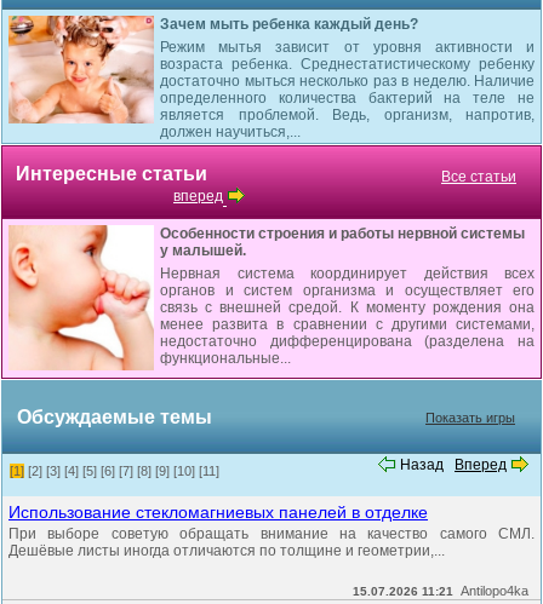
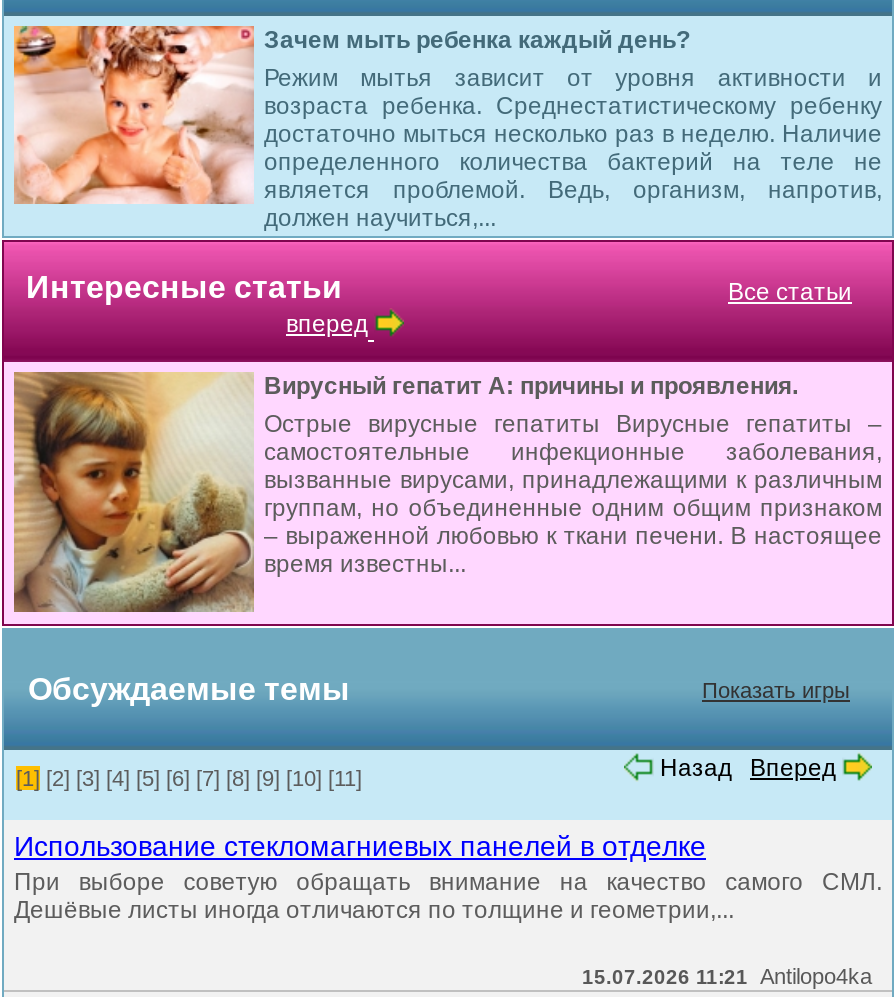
[8,225,535,370] [image] | Особенности строения и работы нервной системы | у малышей. | Нервная система координирует действия всех | органов и систем организма и осуществляет его | связь с внешней средой. К моменту рождения она | менее развита в сравнении с другими системами, | недостаточно дифференцирована (разделена на | функциональные... -> [12,370,882,614] [image] | Вирусный гепатит А: причины и проявления. | Острые вирусные гепатиты Вирусные гепатиты – | самостоятельные инфекционные заболевания, | вызванные вирусами, принадлежащими к различным | группам, но объединенные одним общим признаком | – выраженной любовью к ткани печени. В настоящее | время известны...

